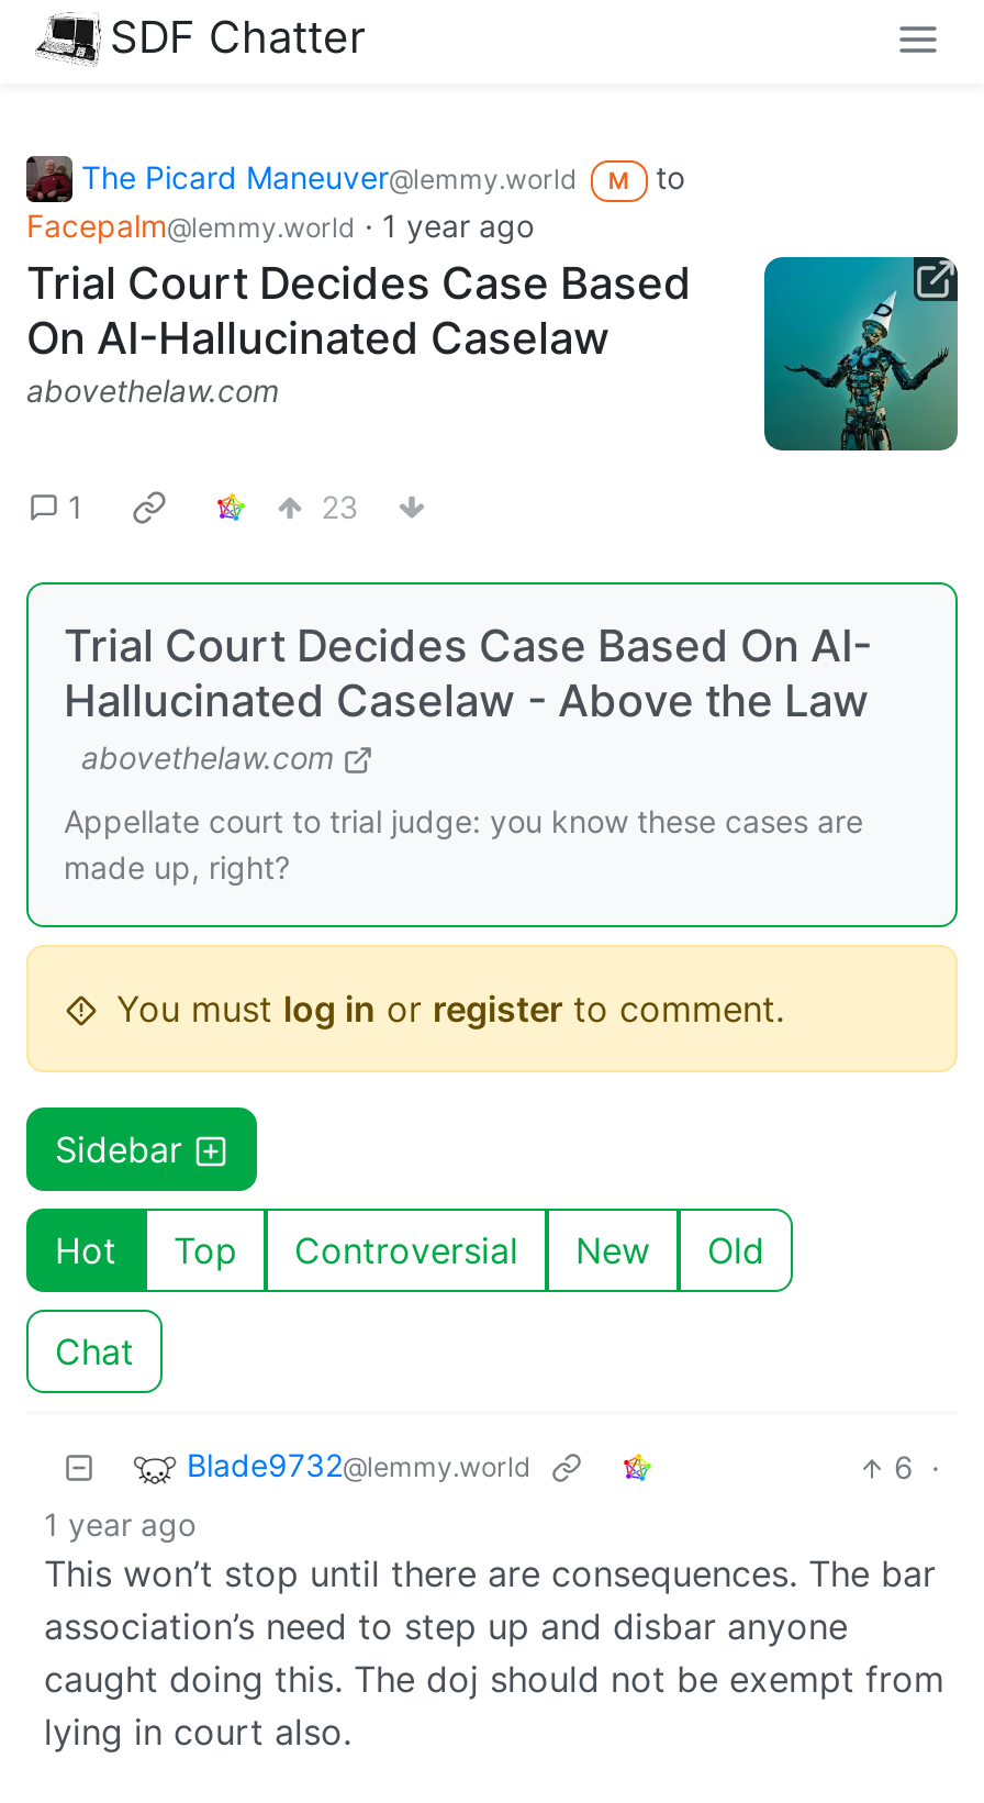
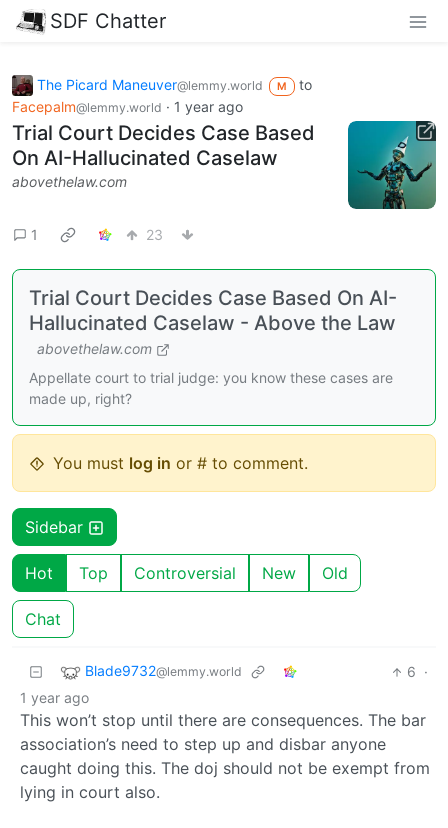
[116,987,784,1031] You must log in or register to comment. -> [53,453,308,473] You must log in or # to comment.

